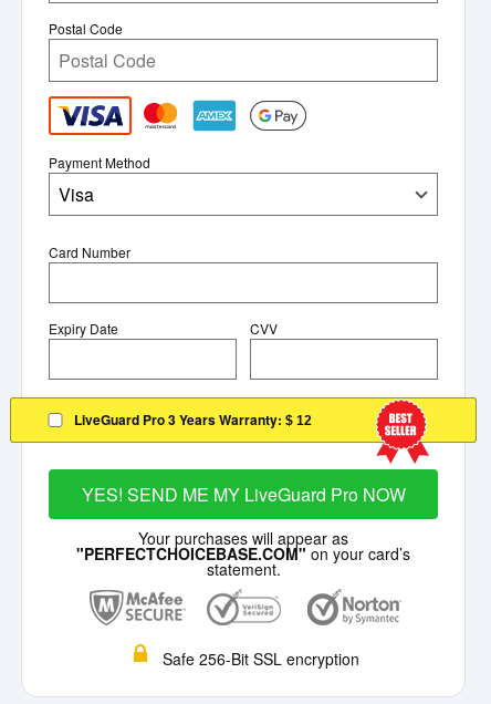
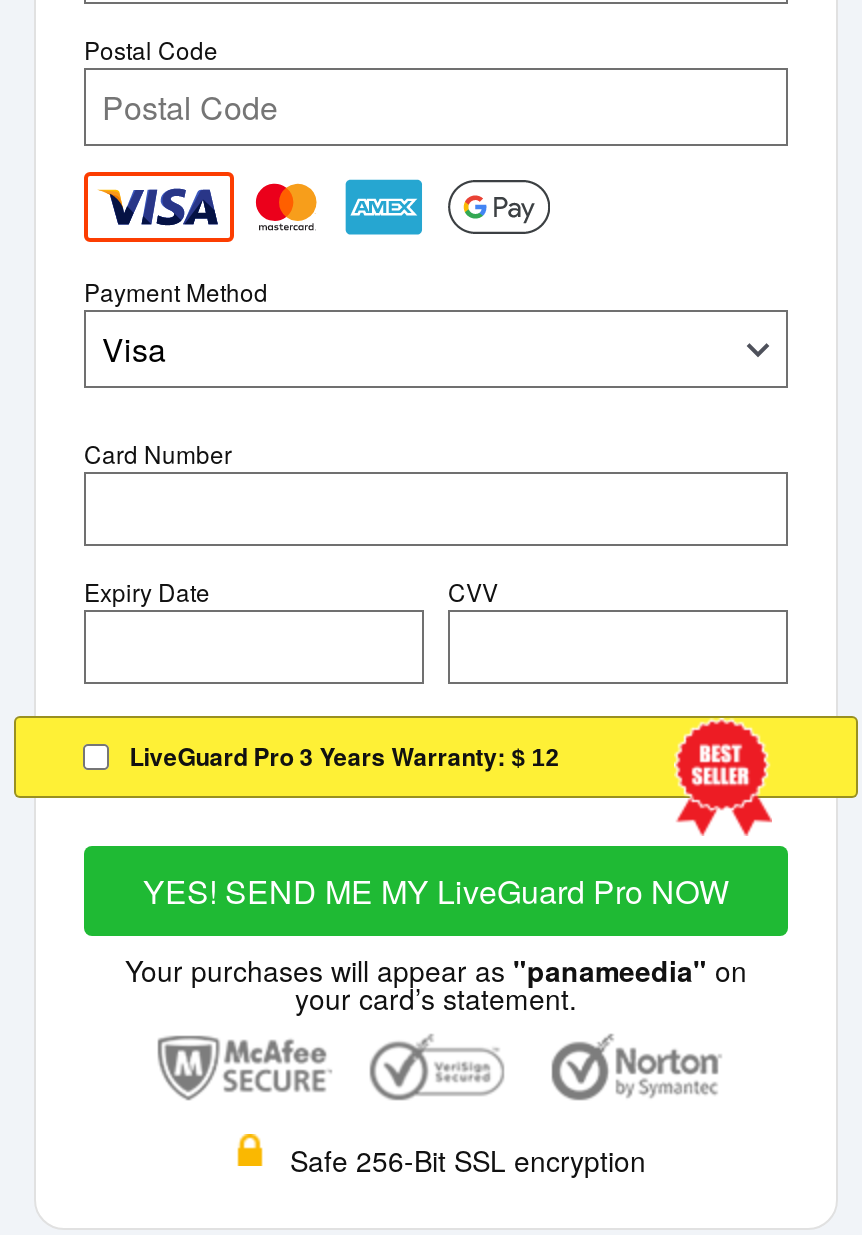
[76,527,410,580] Your purchases will appear as | "PERFECTCHOICEBASE.COM"on your card’s | statement. -> [125,950,747,1018] Your purchases will appear as "panameedia" on | your card’s statement.

